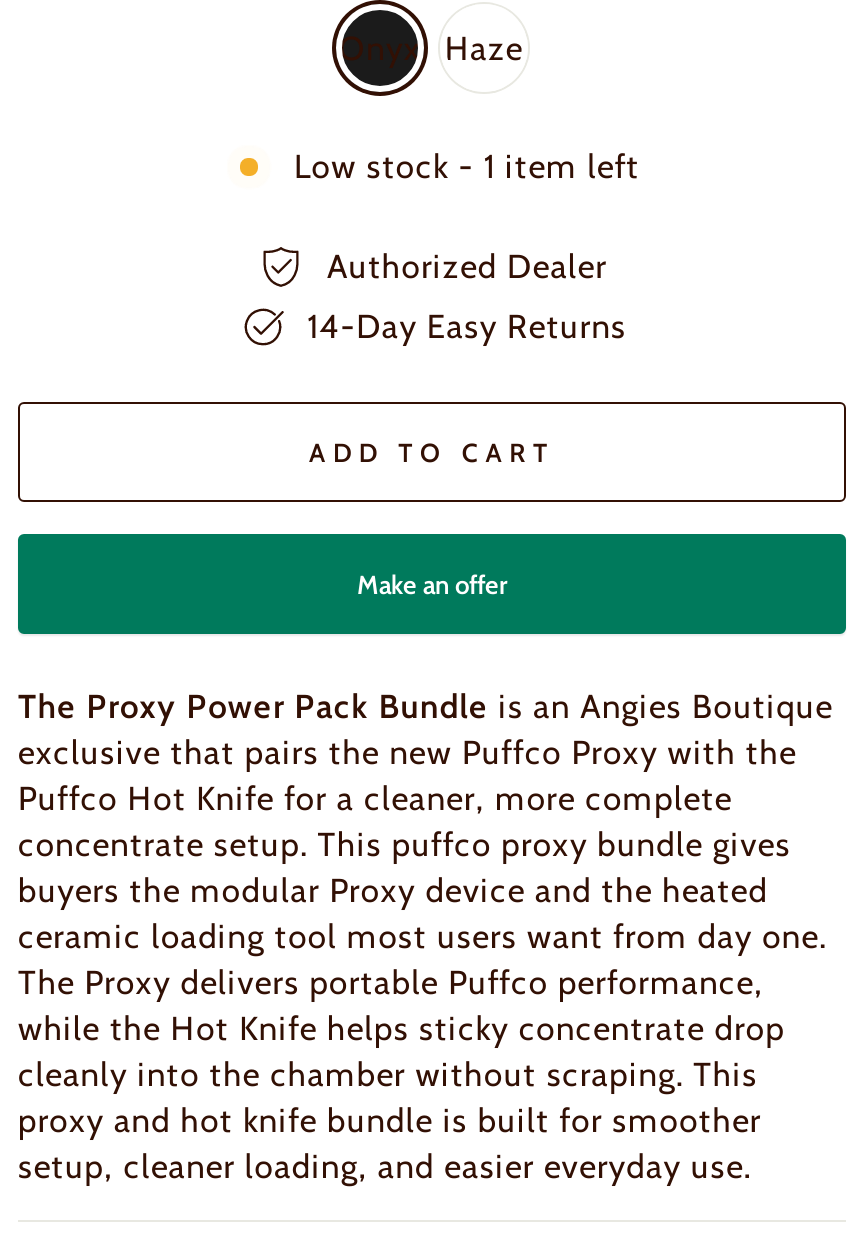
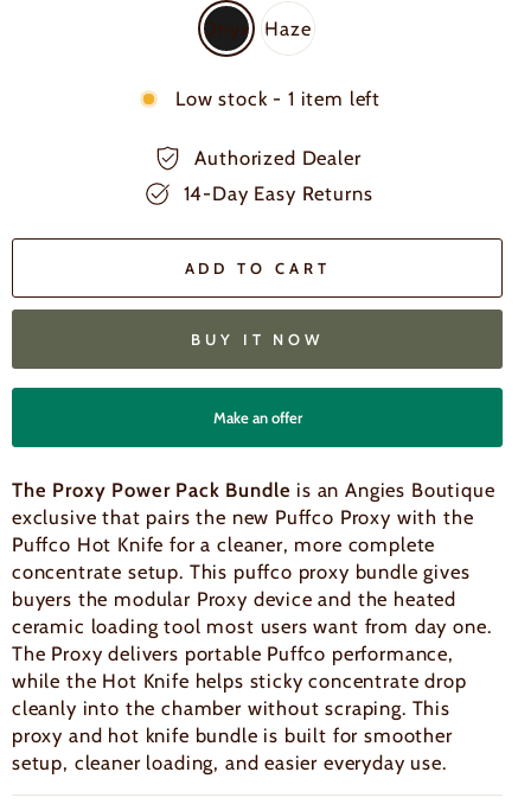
none -> [191,330,324,349] BUY IT NOW

